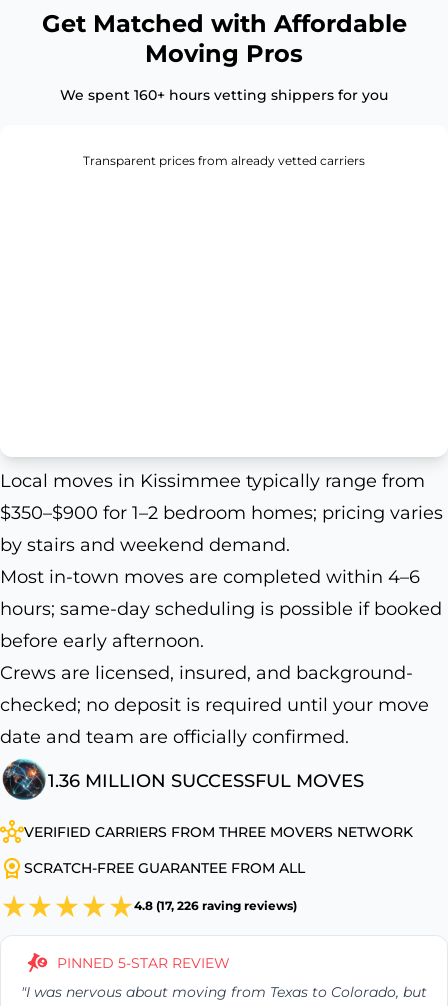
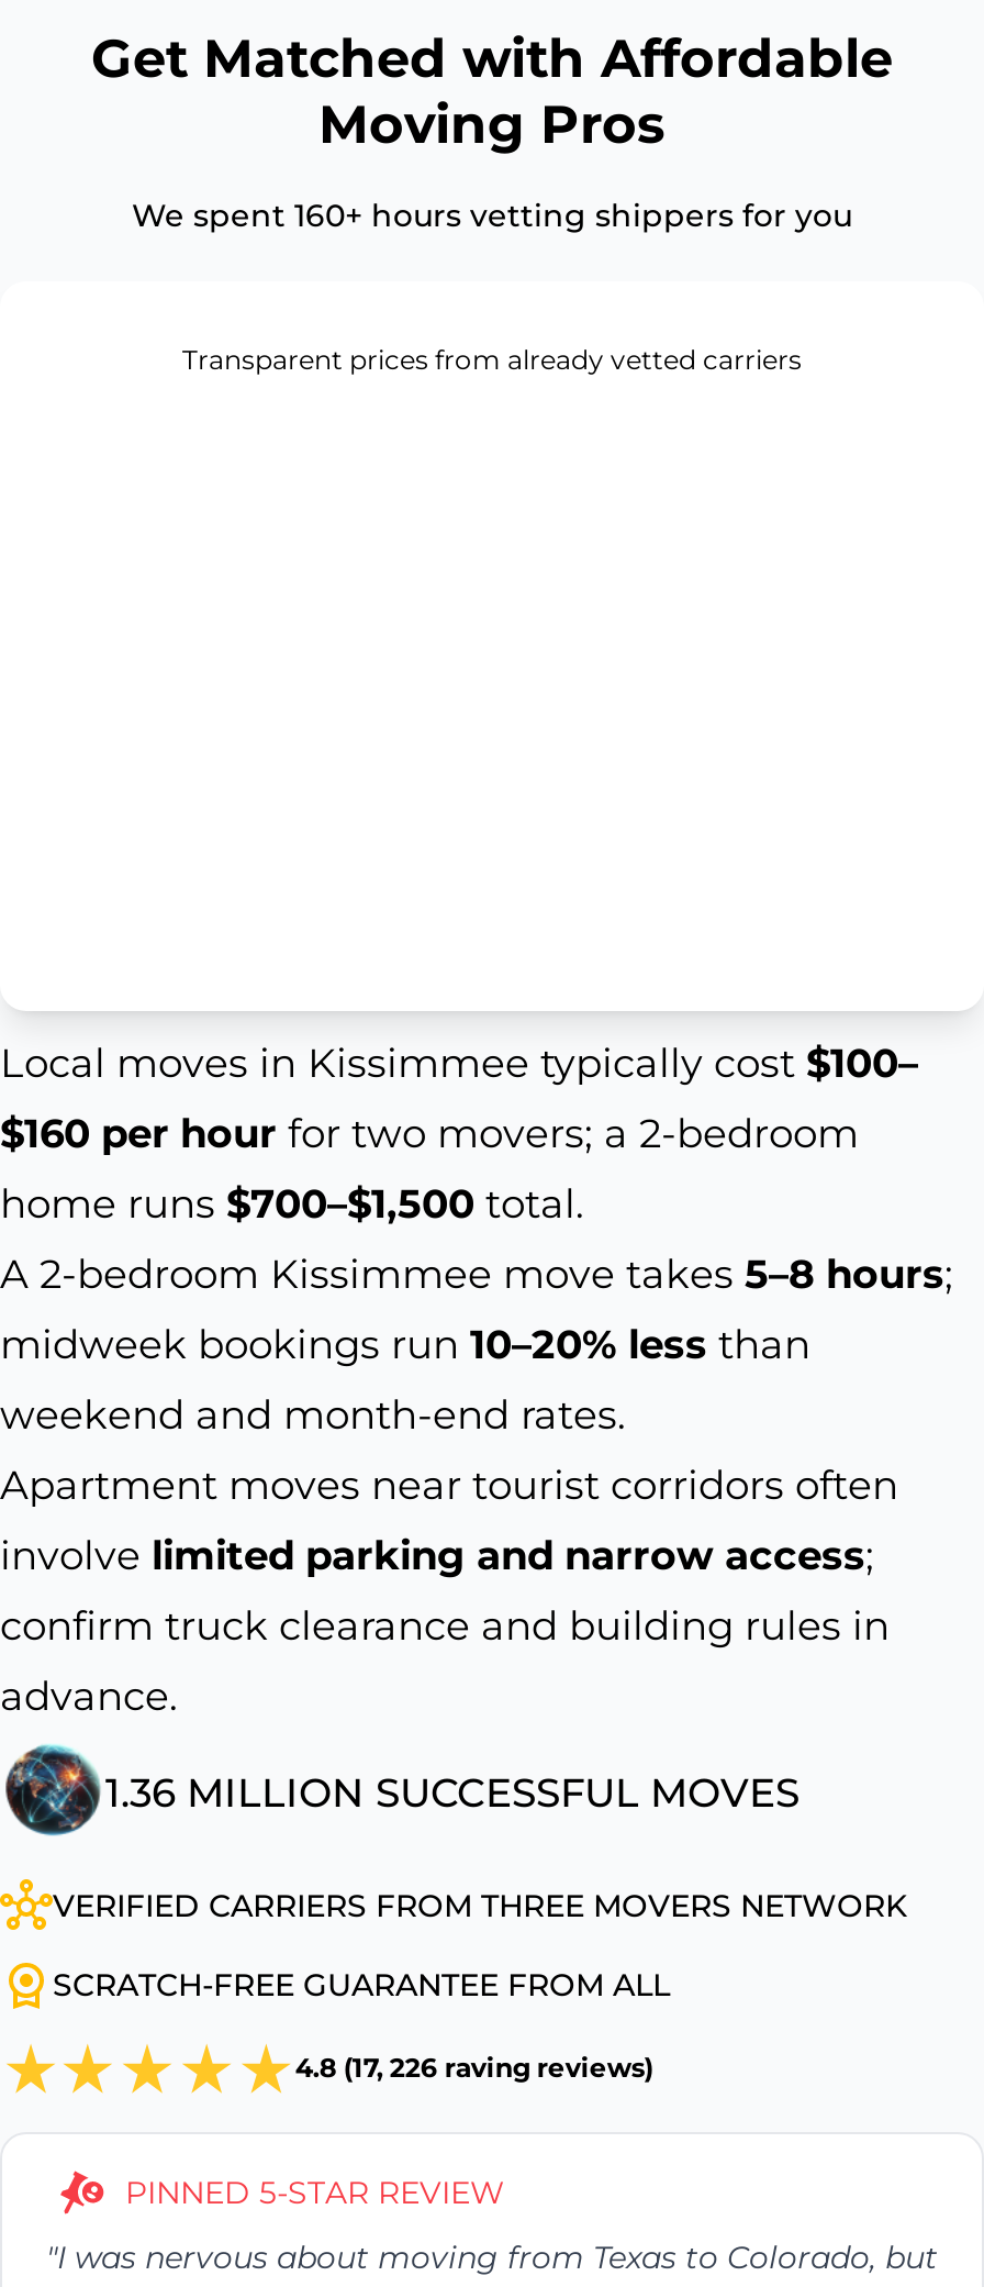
[0,470,443,748] Local moves in Kissimmee typically range from | $350–$900 for 1–2 bedroom homes; pricing varies | by stairs and weekend demand. | Most in-town moves are completed within 4–6 | hours; same-day scheduling is possible if booked | before early afternoon. | Crews are licensed, insured, and background- | checked; no deposit is required until your move | date and team are officially confirmed. -> [0,1040,953,1721] Local moves in Kissimmee typically cost $100– | $160 per hour for two movers; a 2-bedroom | home runs $700–$1,500 total. | A 2-bedroom Kissimmee move takes 5–8 hours; | midweek bookings run 10–20% less than | weekend and month-end rates. | Apartment moves near tourist corridors often | involve limited parking and narrow access; | confirm truck clearance and building rules in | advance.

